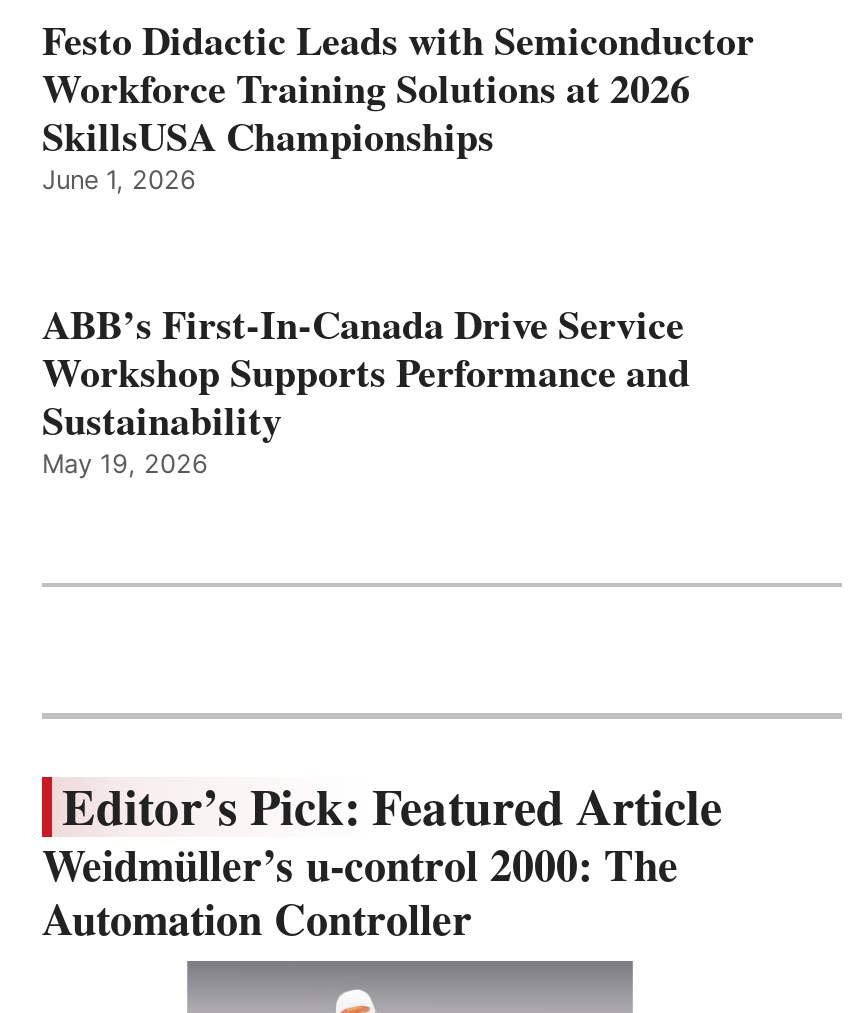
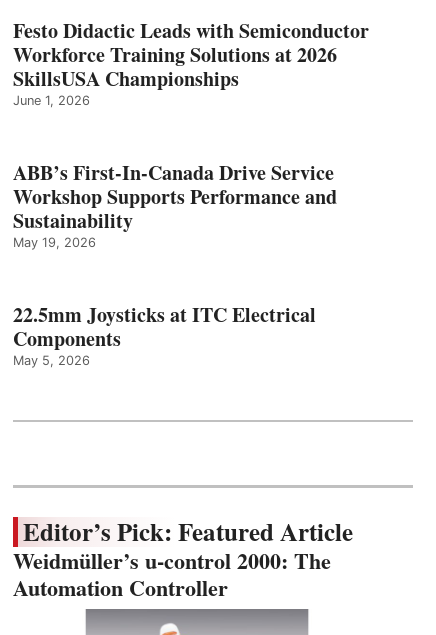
none -> [13,300,316,368] 22.5mm Joysticks at ITC Electrical | Components | May 5, 2026

